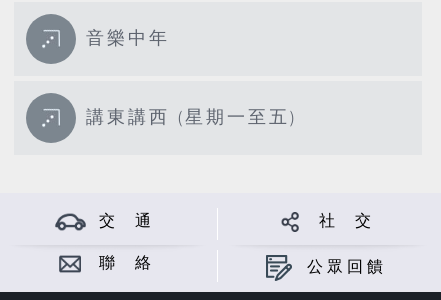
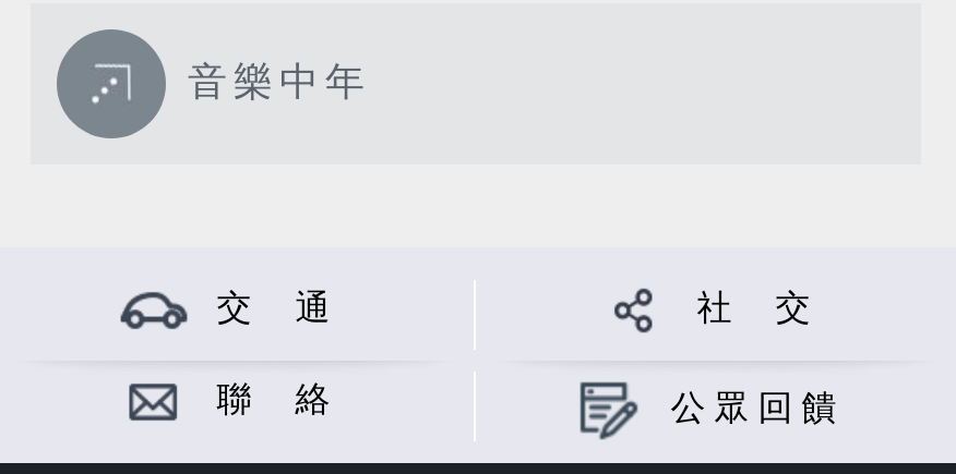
[86,107,297,128] 講東講西 (星期一至五) -> none

